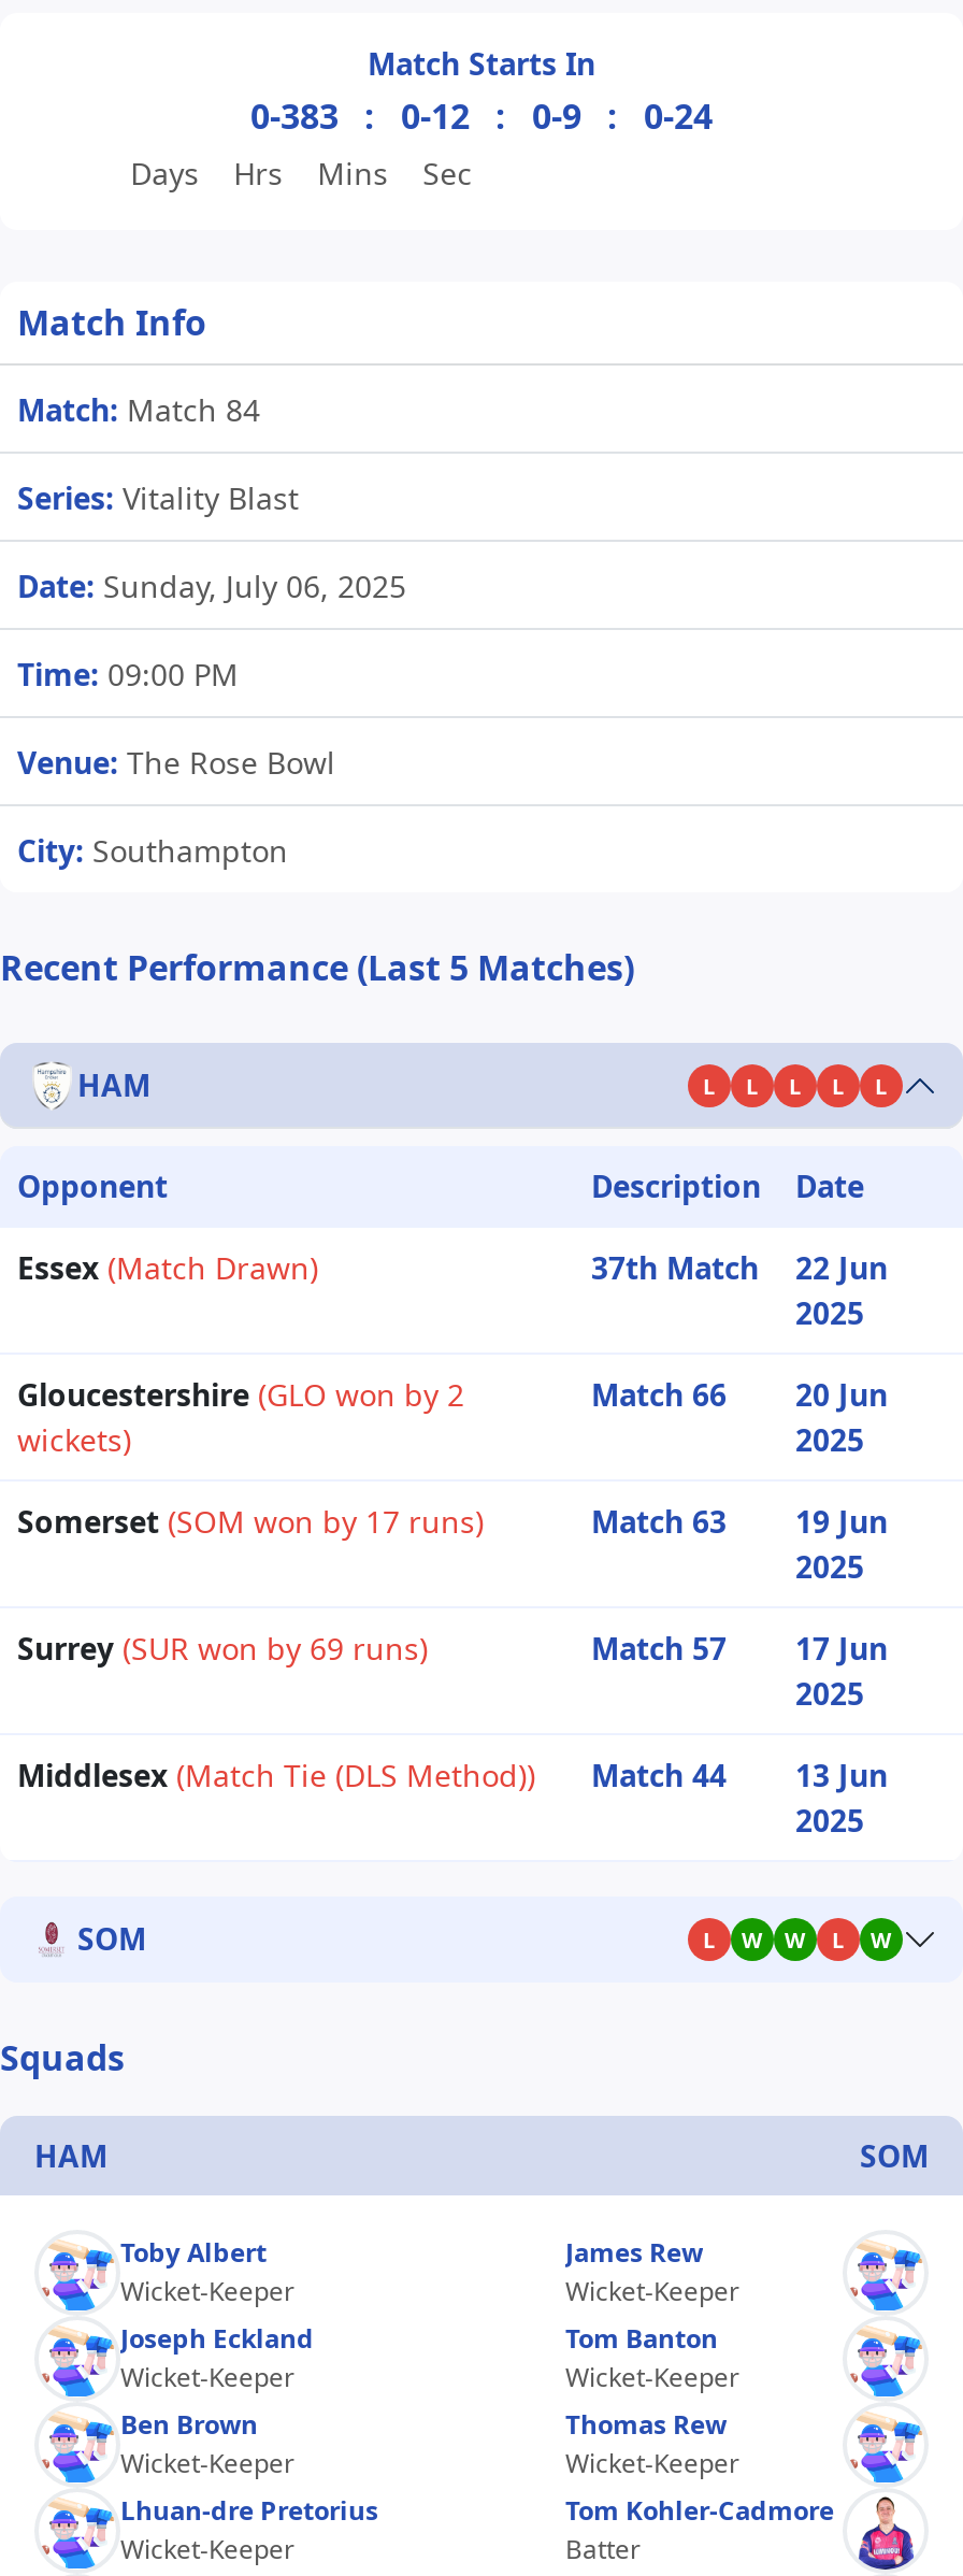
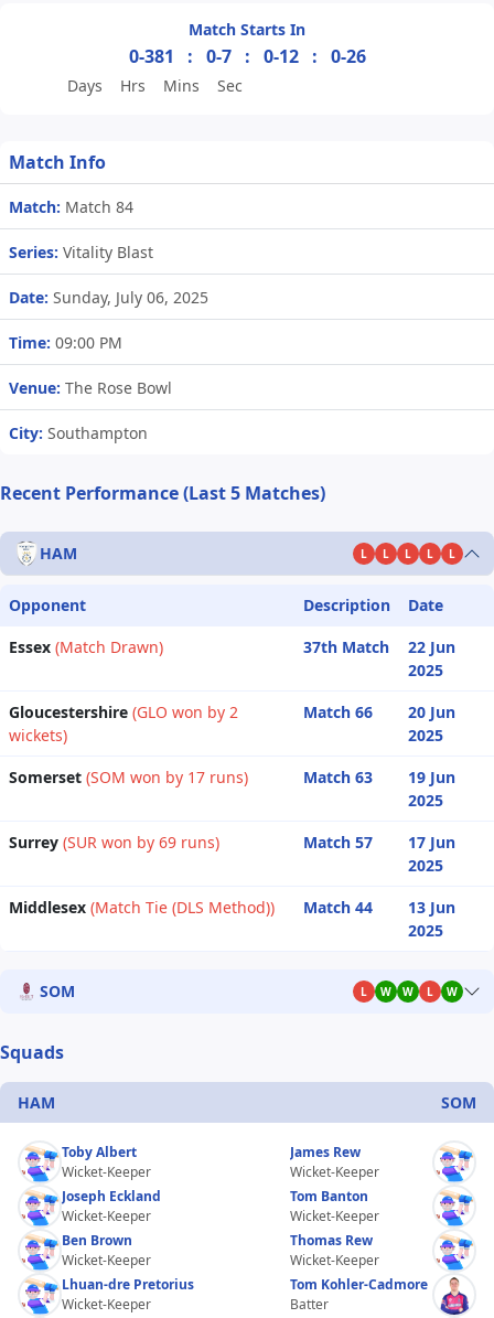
[250,93,713,140] 0-383 : 0-12 : 0-9 : 0-24 -> [128,44,366,68] 0-381 : 0-7 : 0-12 : 0-26

